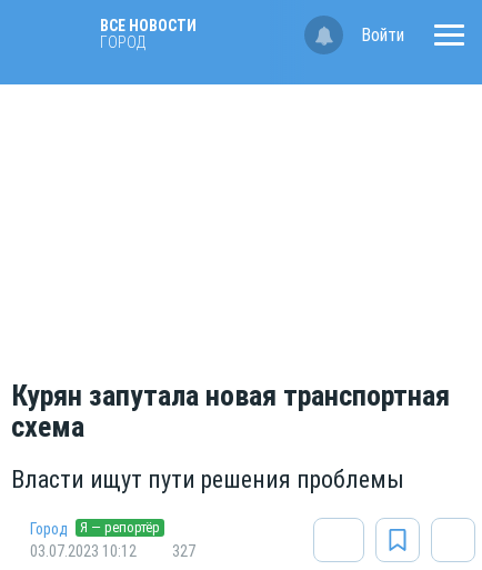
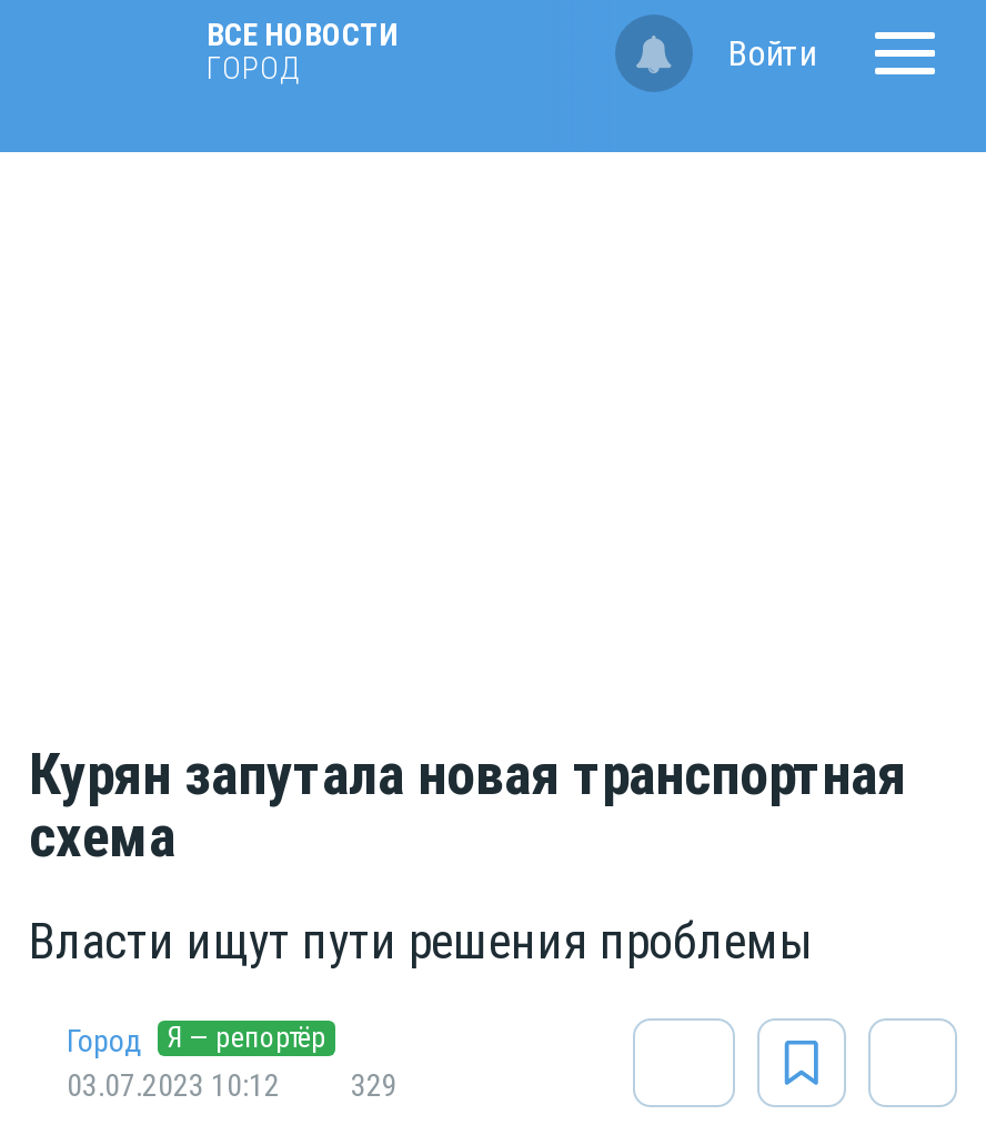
[30,543,195,560] 03.07.2023 10:12 327 -> [67,1068,398,1104] 03.07.2023 10:12 329

